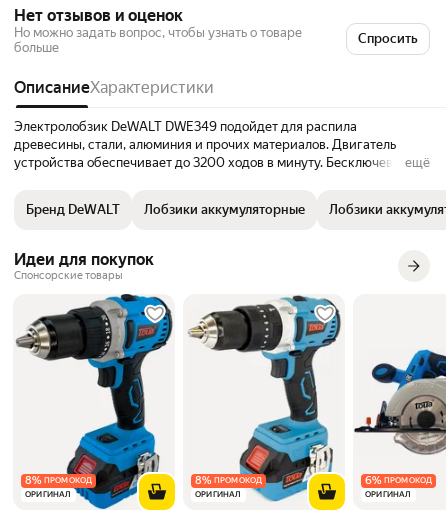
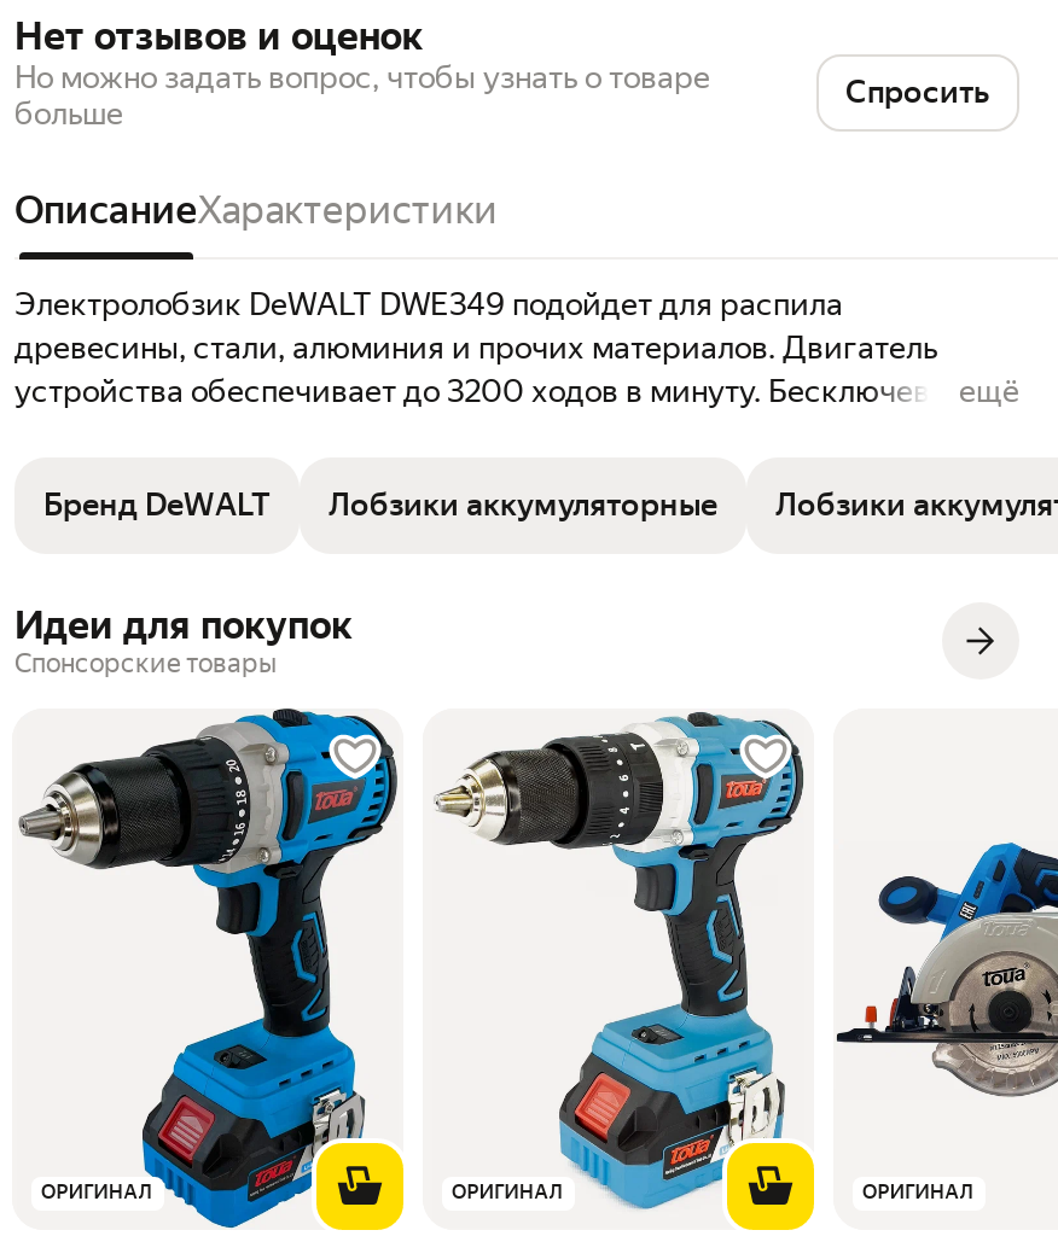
[25,473,92,486] 8%ПРОМОКОД -> none
[195,473,262,486] 8%ПРОМОКОД -> none
[365,473,432,486] 6%ПРОМОКОД -> none

